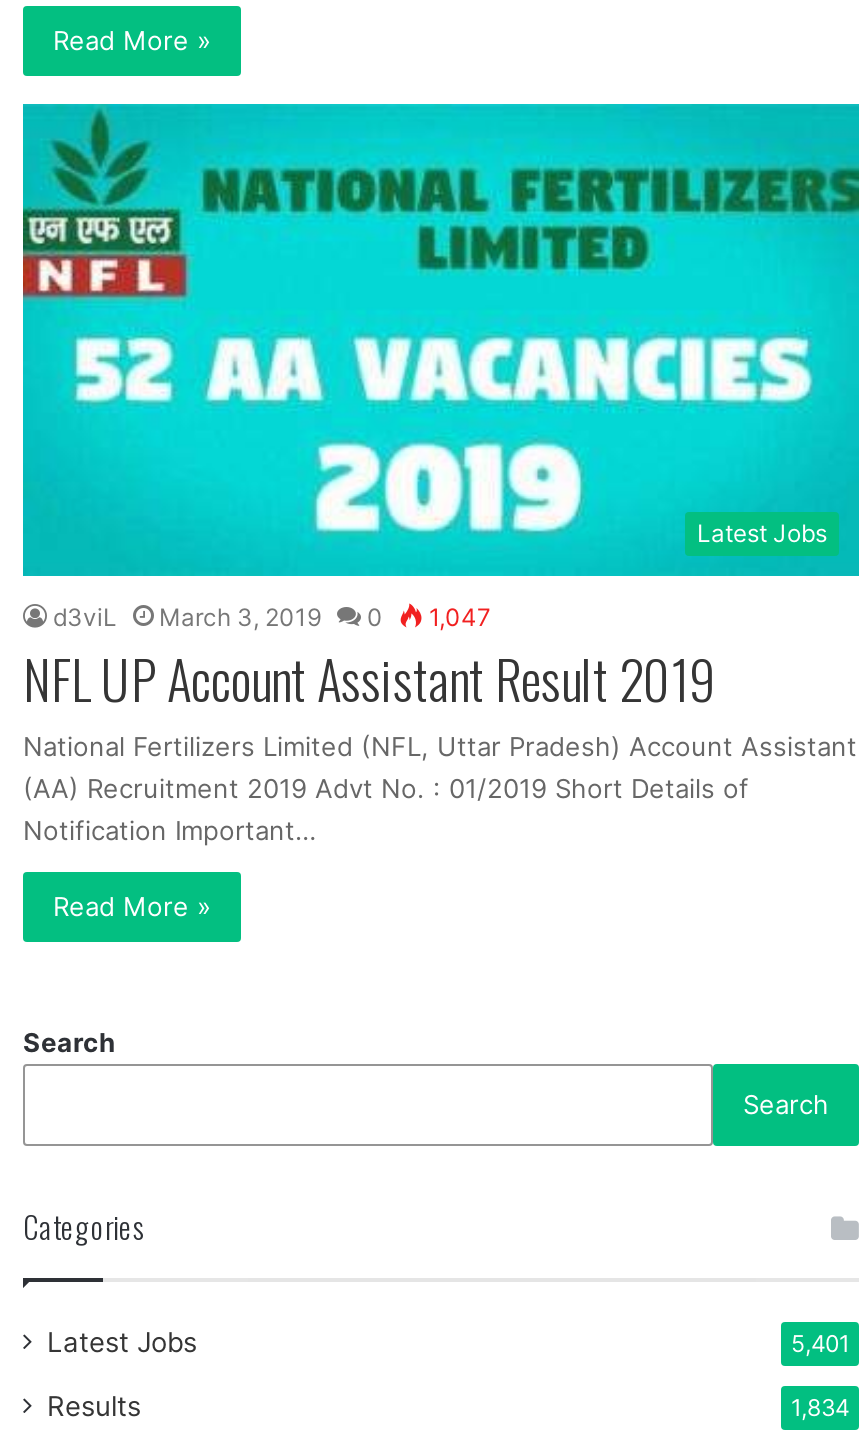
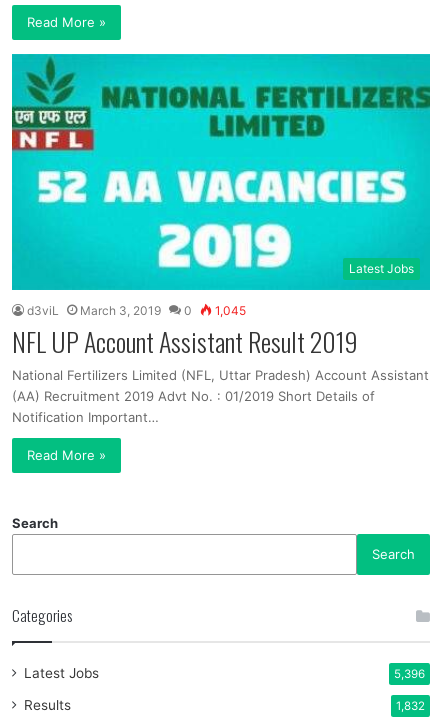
[53,601,491,631] d3viL March 3, 2019 0 1,047 -> [27,303,246,318] d3viL March 3, 2019 0 1,045
[791,1329,849,1357] 5,401 -> [394,667,425,681] 5,396
[791,1393,849,1421] 1,834 -> [396,699,425,713] 1,832

